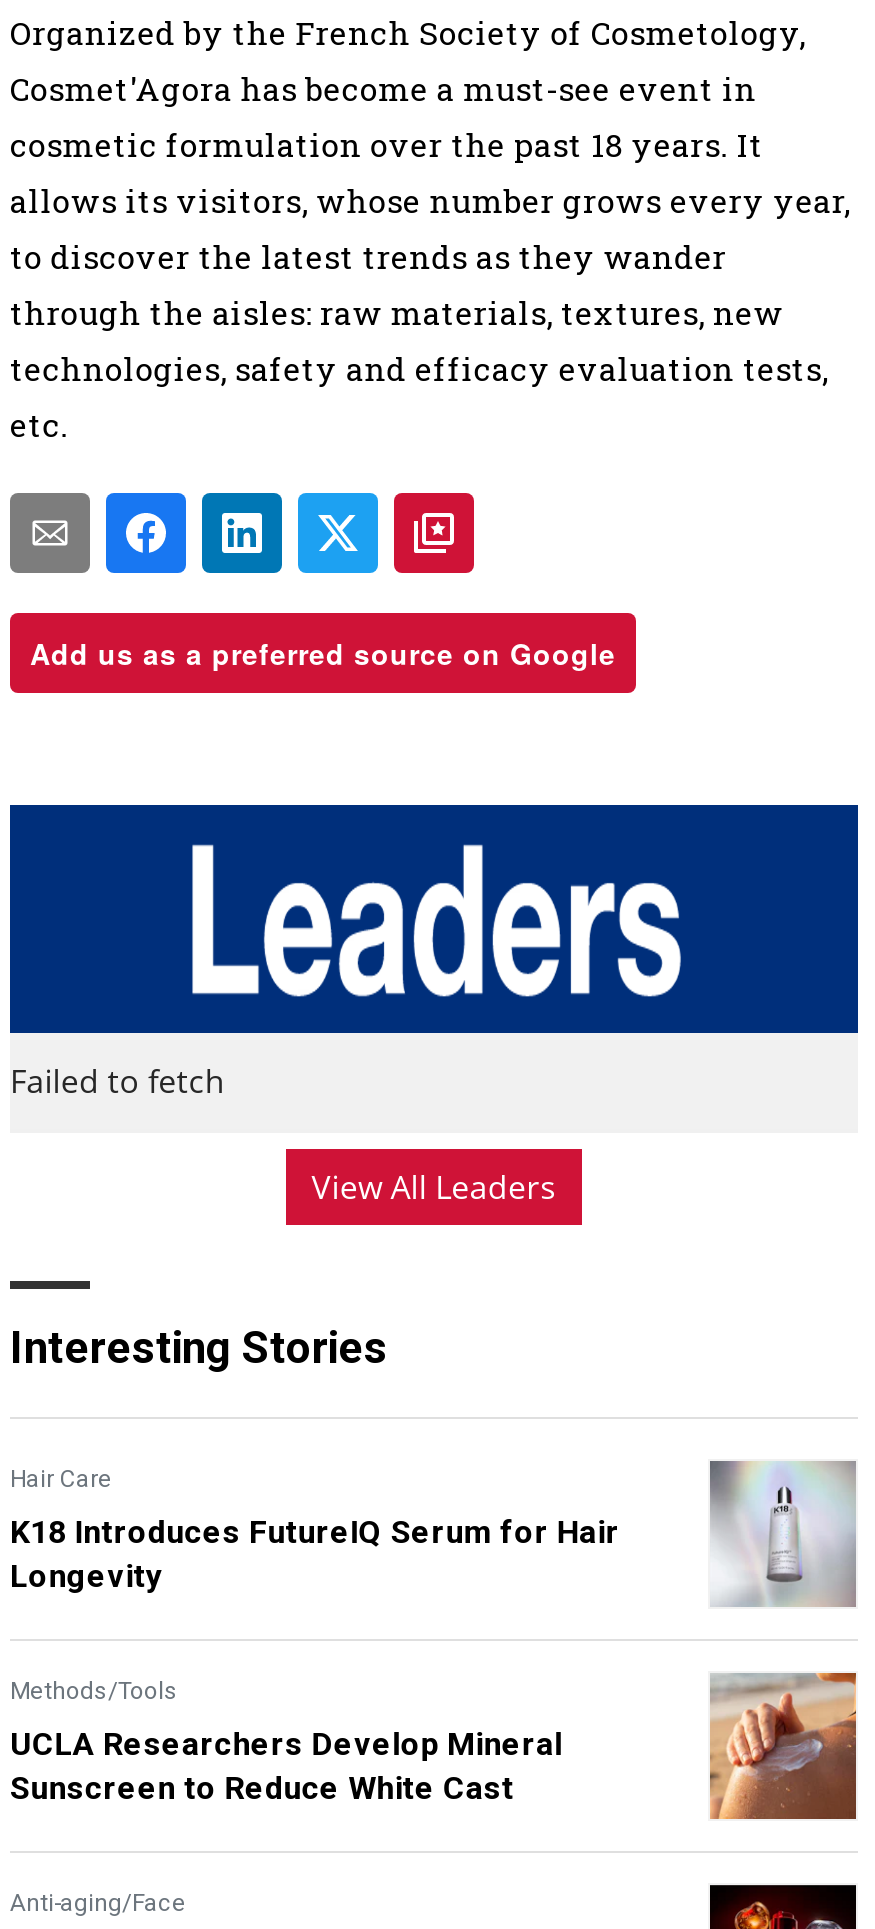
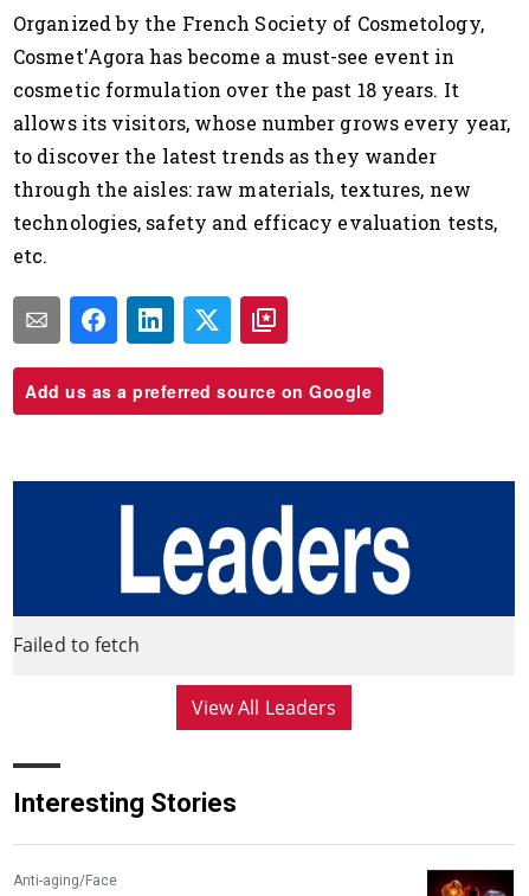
[10,1466,620,1808] Hair Care | K18 Introduces FutureIQ Serum for Hair | Longevity | Methods/Tools | UCLA Researchers Develop Mineral | Sunscreen to Reduce White Cast -> none
[708,1461,856,1609] [image] -> none
[708,1671,858,1821] [image] -> none

